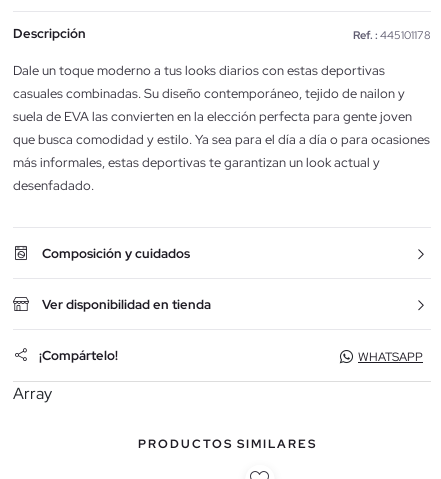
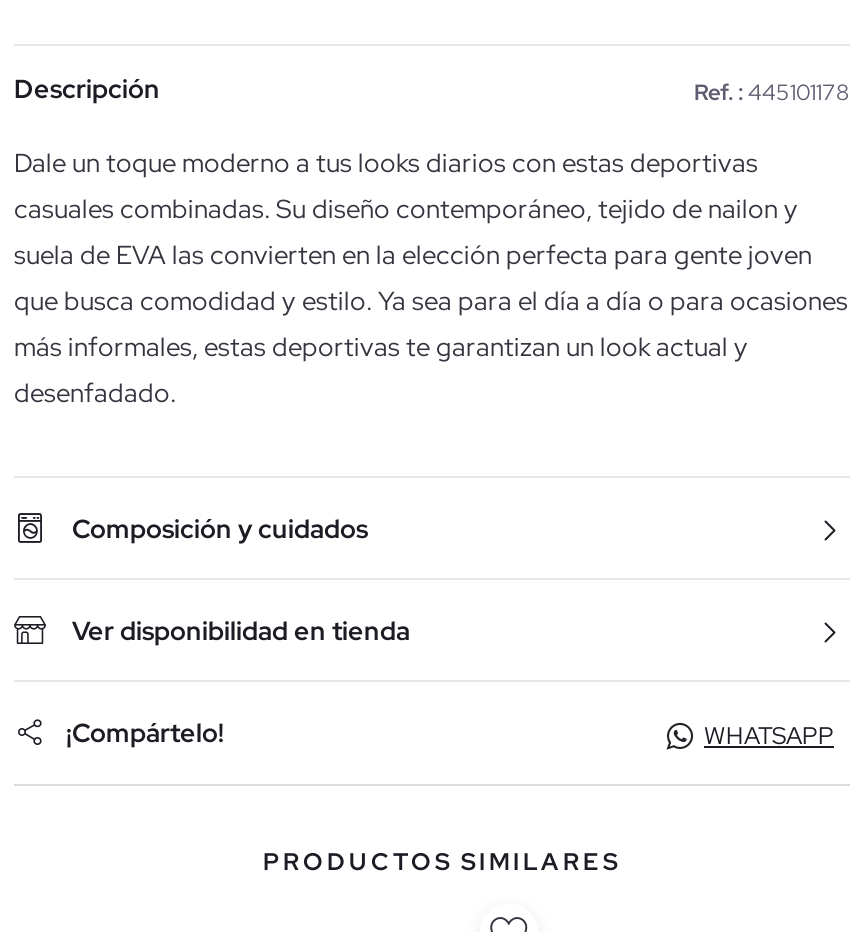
[13,383,52,404] Array -> none

